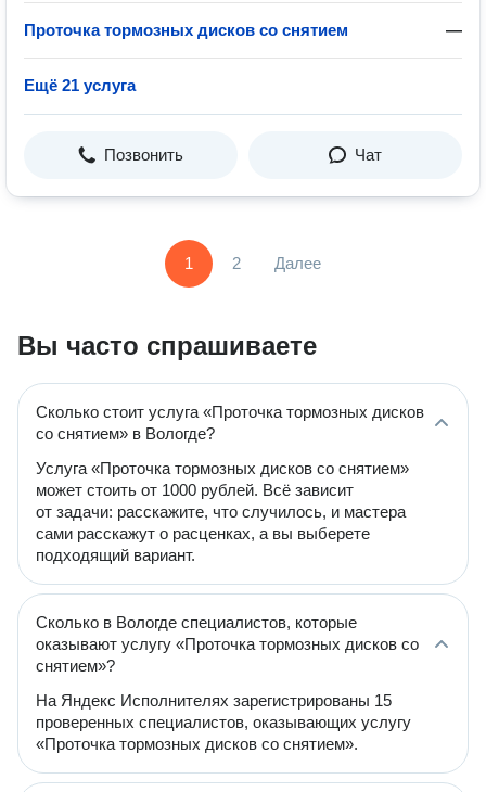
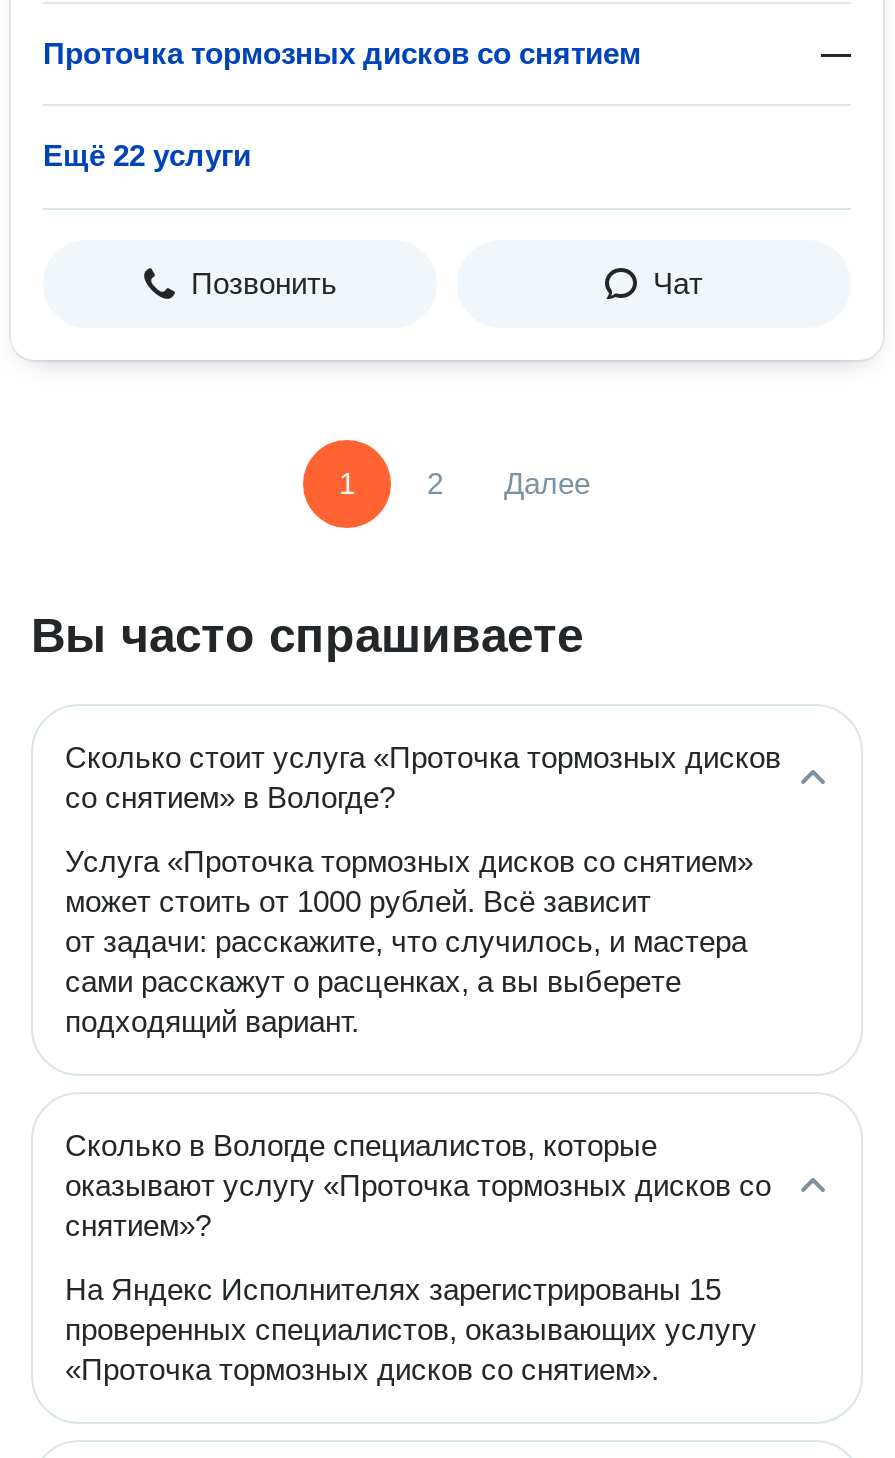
[24,76,136,94] Ещё 21 услуга -> [43,138,251,172] Ещё 22 услуги

